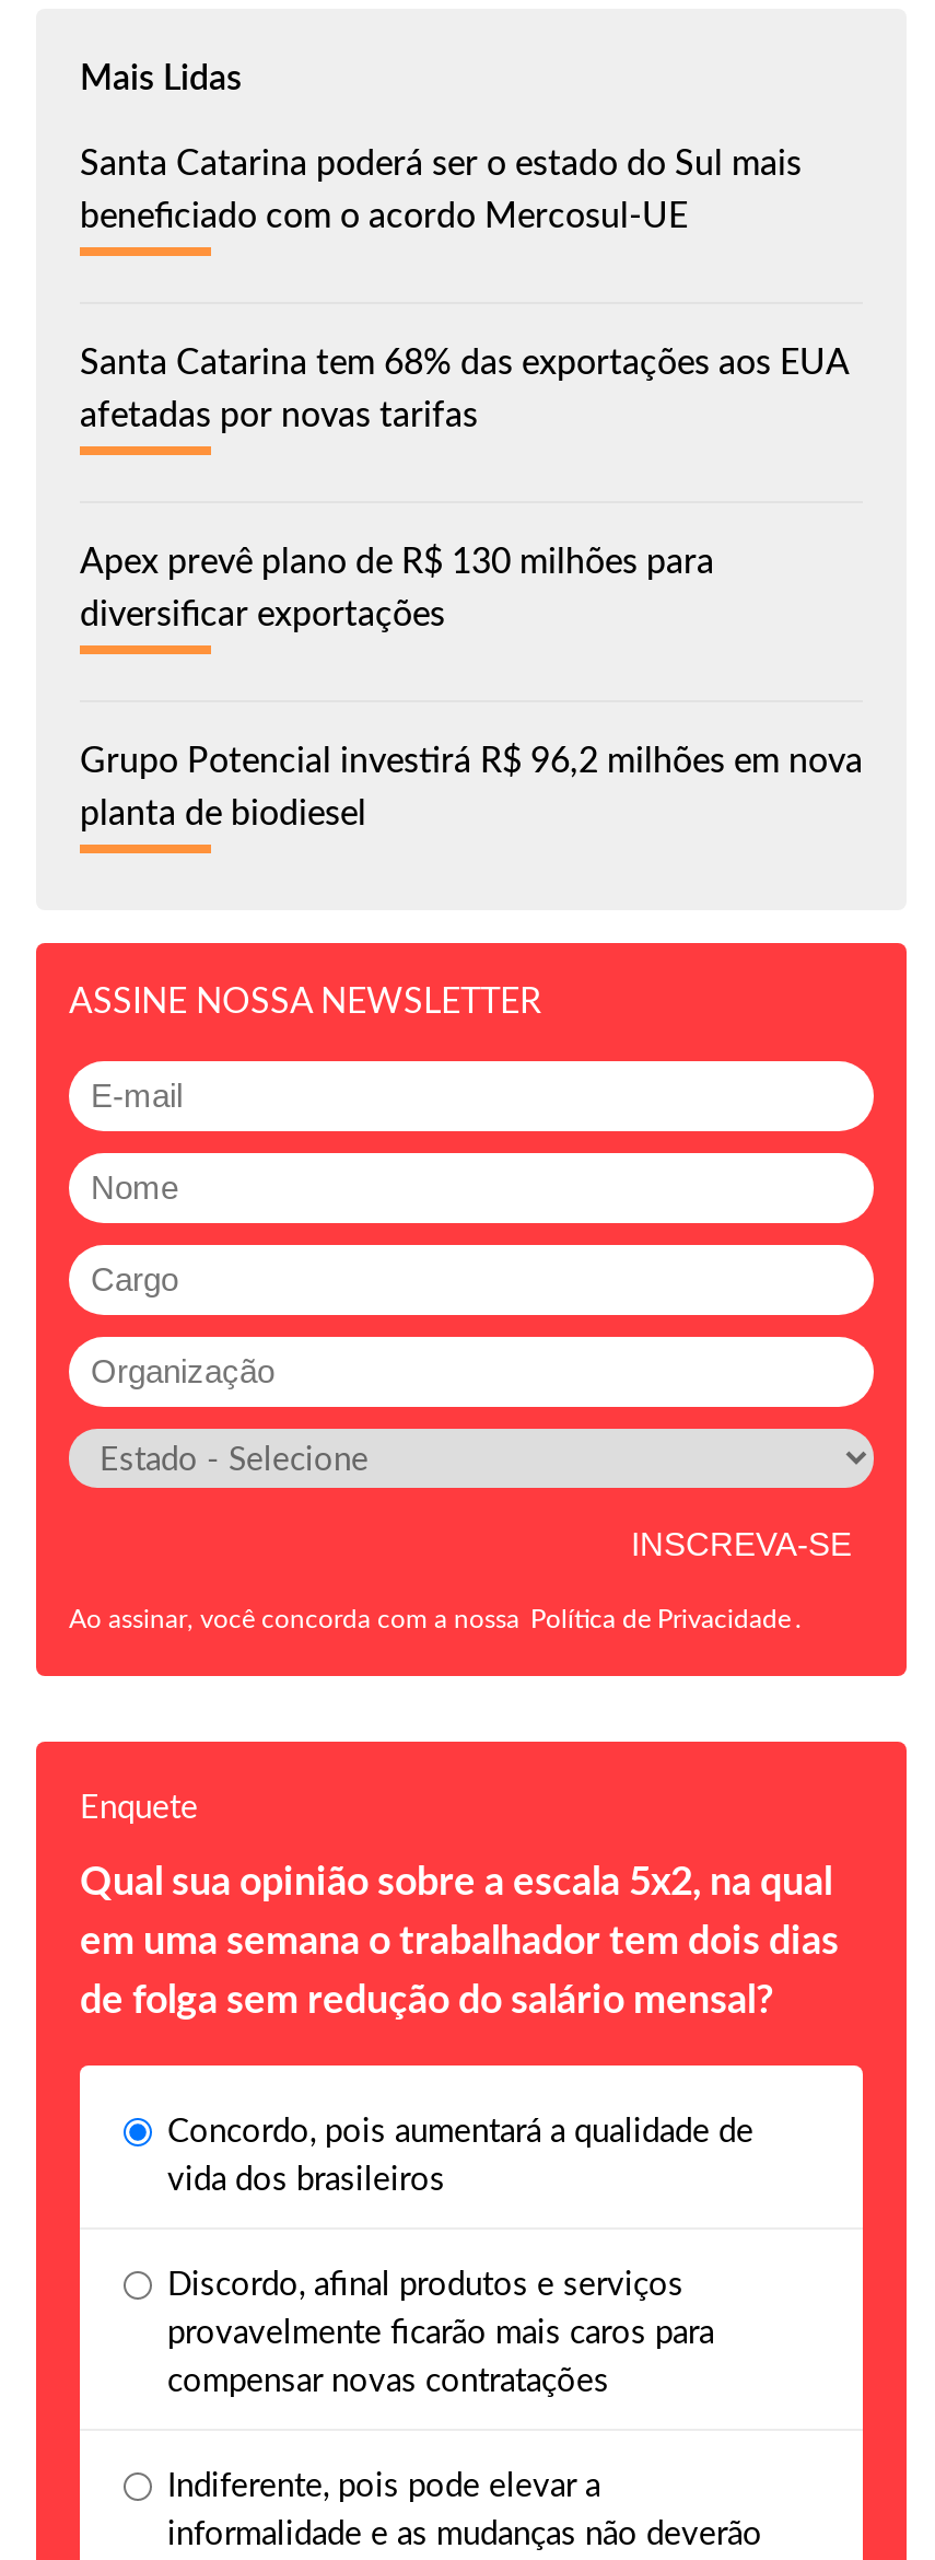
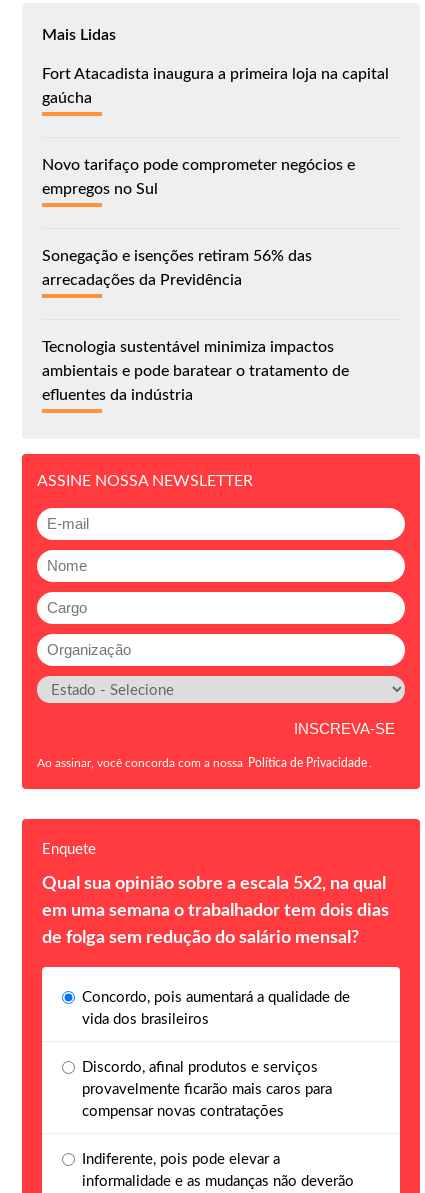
[80,147,802,235] Santa Catarina poderá ser o estado do Sul mais | beneficiado com o acordo Mercosul-UE -> [42,66,389,106] Fort Atacadista inaugura a primeira loja na capital | gaúcha
[80,346,848,434] Santa Catarina tem 68% das exportações aos EUA | afetadas por novas tarifas -> [42,157,355,197] Novo tarifaço pode comprometer negócios e | empregos no Sul
[80,545,714,633] Apex prevê plano de R$ 130 milhões para | diversificar exportações -> [42,248,312,288] Sonegação e isenções retiram 56% das | arrecadações da Previdência
[80,744,863,832] Grupo Potencial investirá R$ 96,2 milhões em nova | planta de biodiesel -> [42,339,349,403] Tecnologia sustentável minimiza impactos | ambientais e pode baratear o tratamento de | efluentes da indústria

